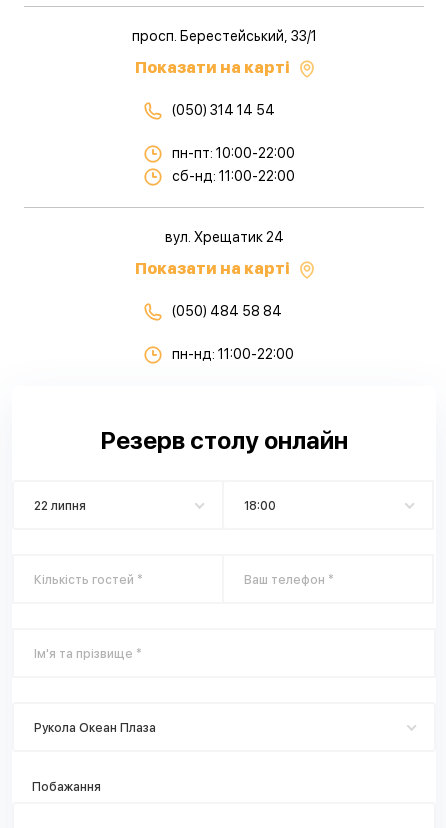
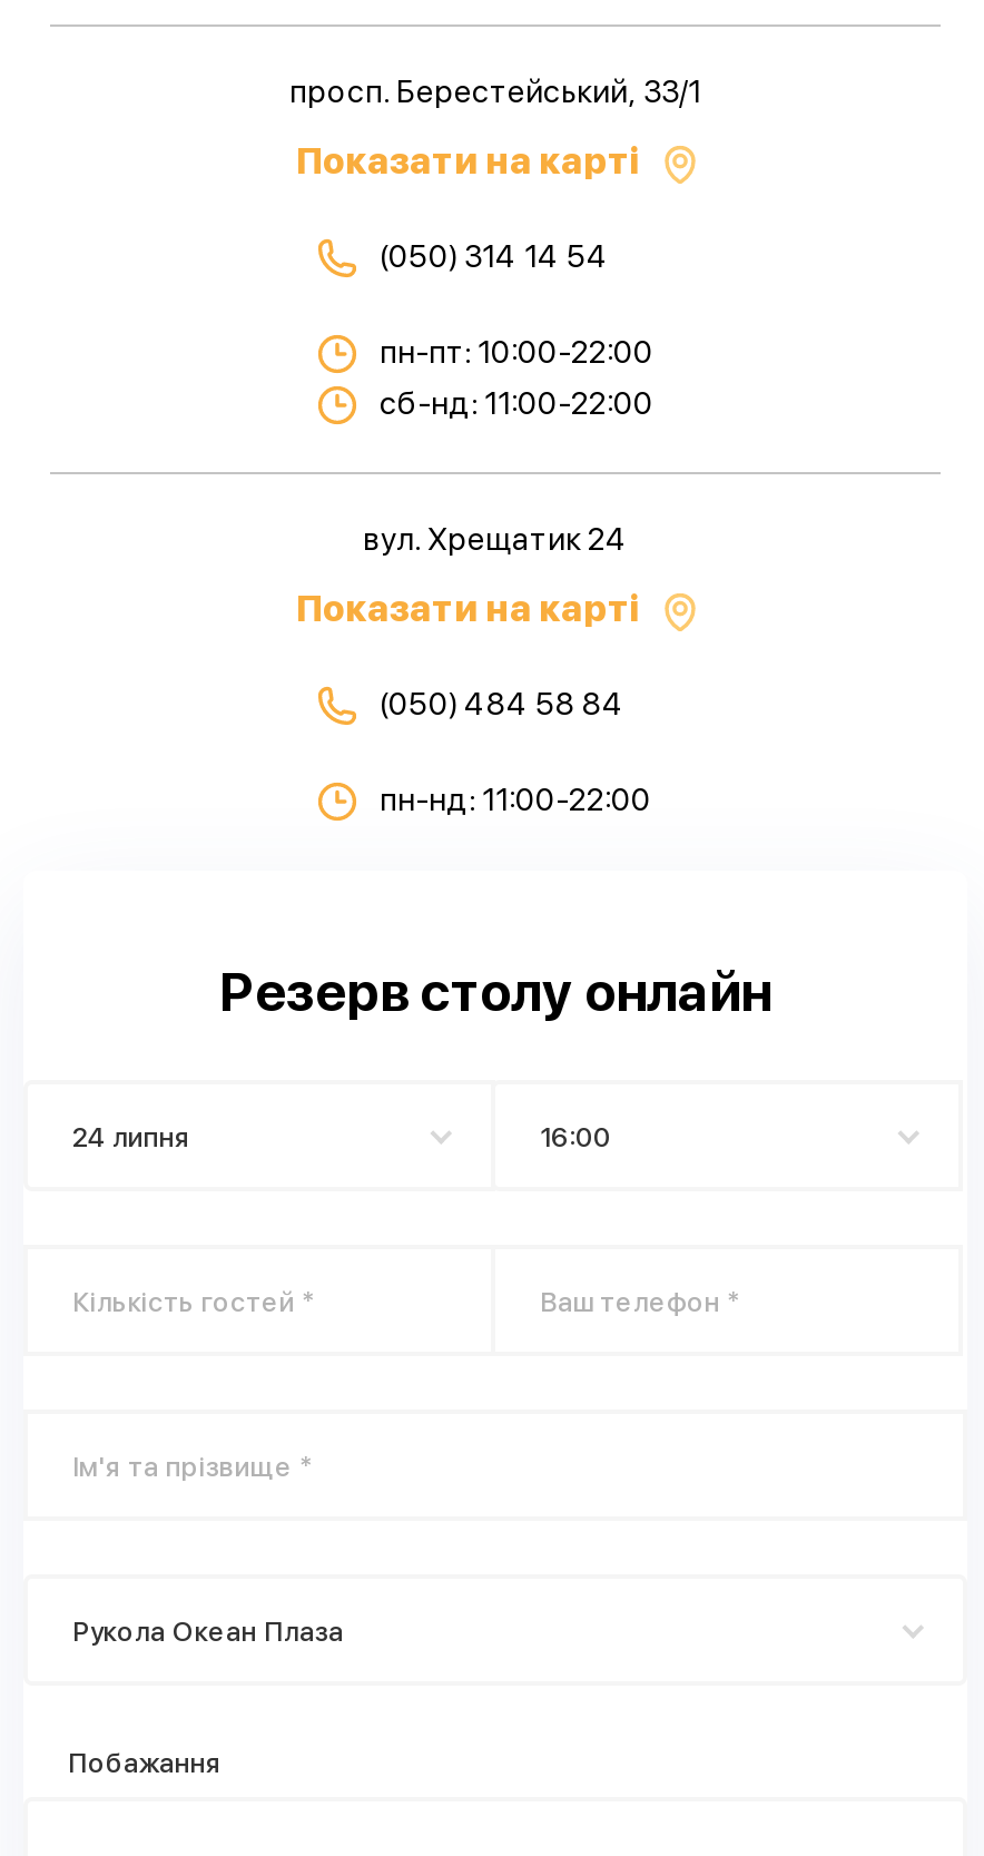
[34,499,86,513] 22 липня -> [72,1122,190,1153] 24 липня
[244,499,276,513] 18:00 -> [540,1122,611,1153] 16:00

